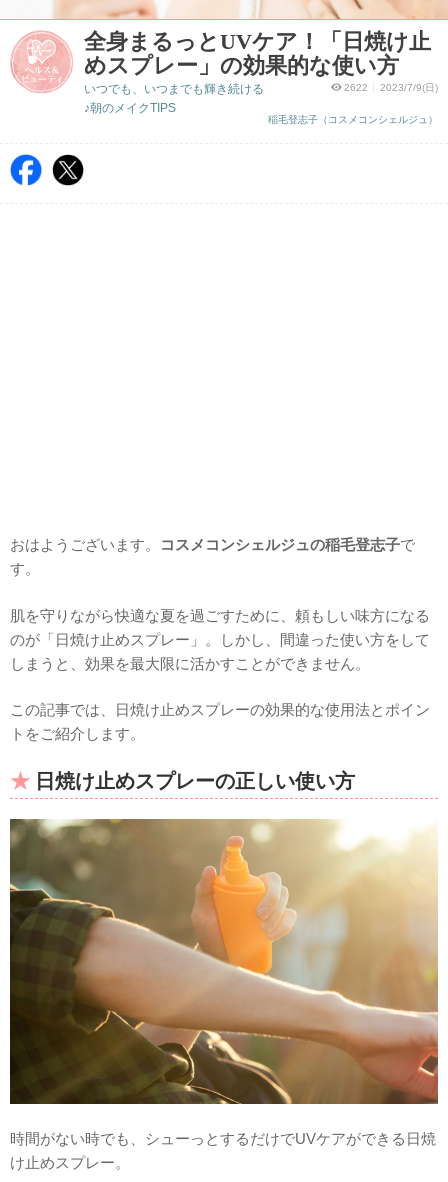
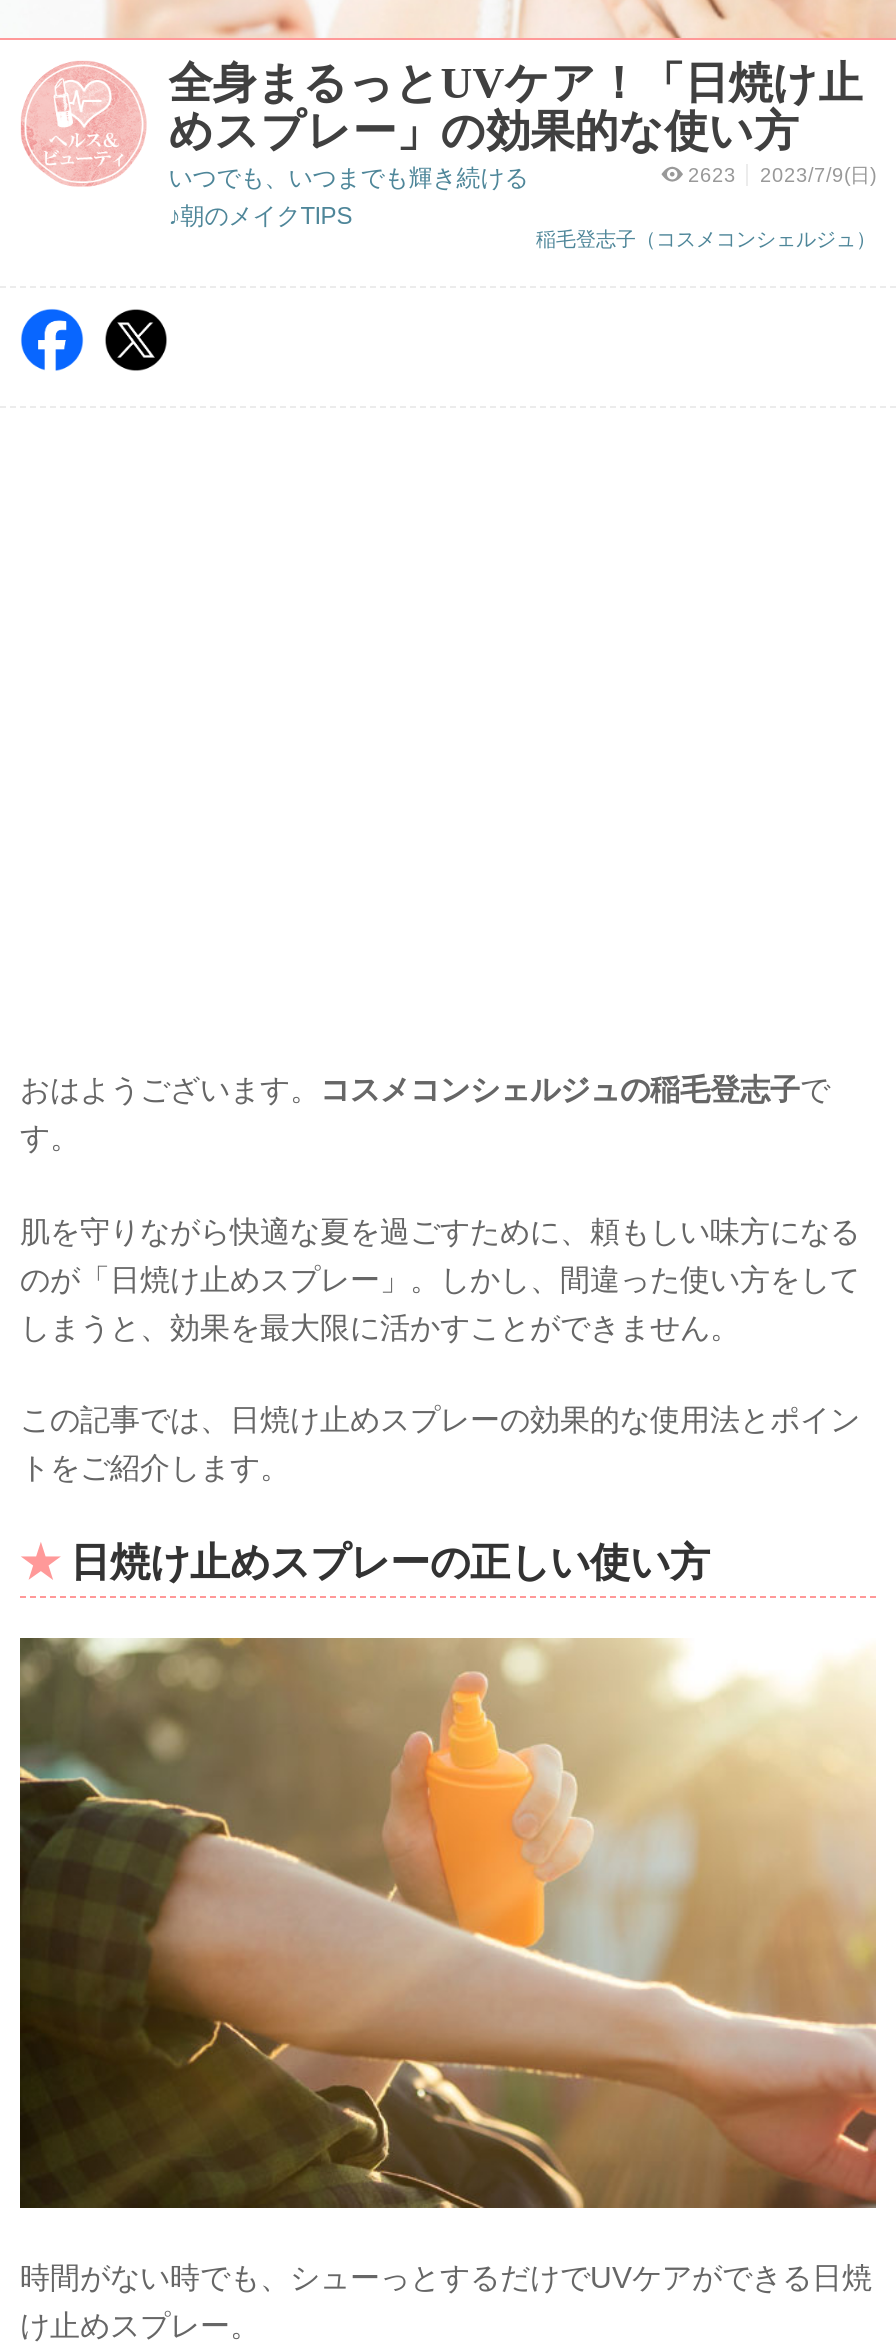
[344,82,438,93] 2622 2023/7/9(日) -> [688,164,876,186] 2623 2023/7/9(日)

